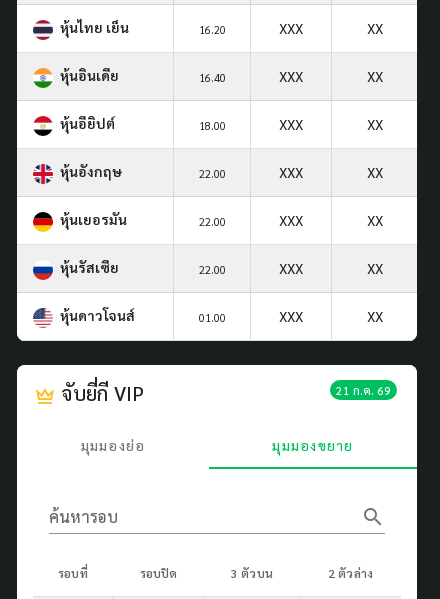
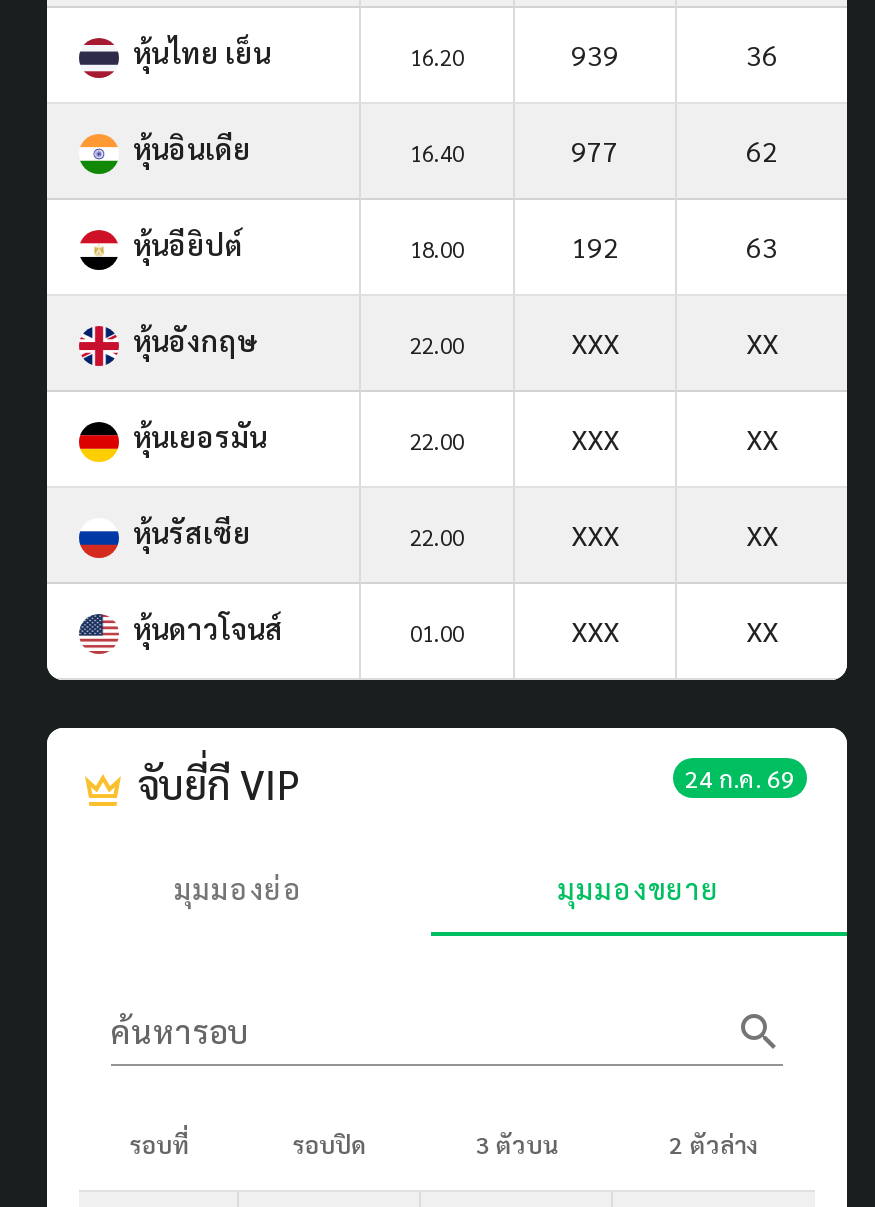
[279,19,382,37] XXX | XX -> [571,36,778,72] 939 | 36
[279,67,382,85] XXX | XX -> [571,132,778,168] 977 | 62
[279,115,382,133] XXX | XX -> [571,228,778,264] 192 | 63
[336,382,391,398] 21 ก.ค. 69 -> [685,762,795,794] 24 ก.ค. 69

